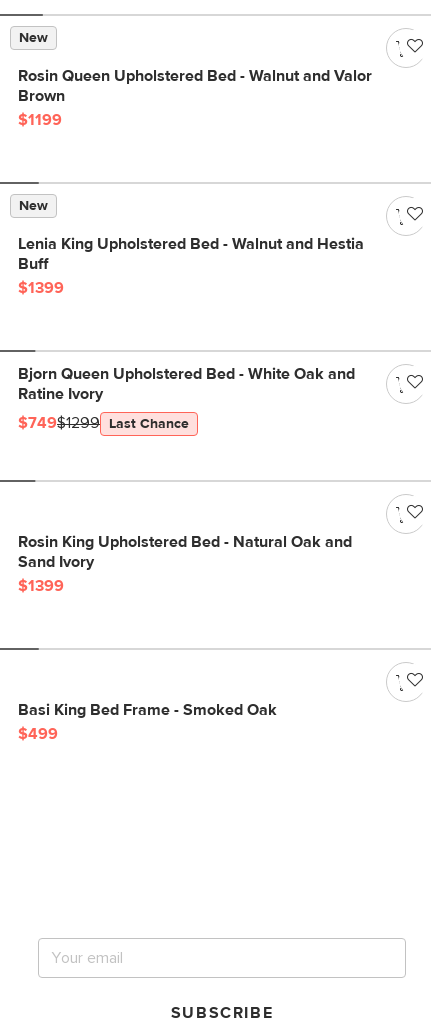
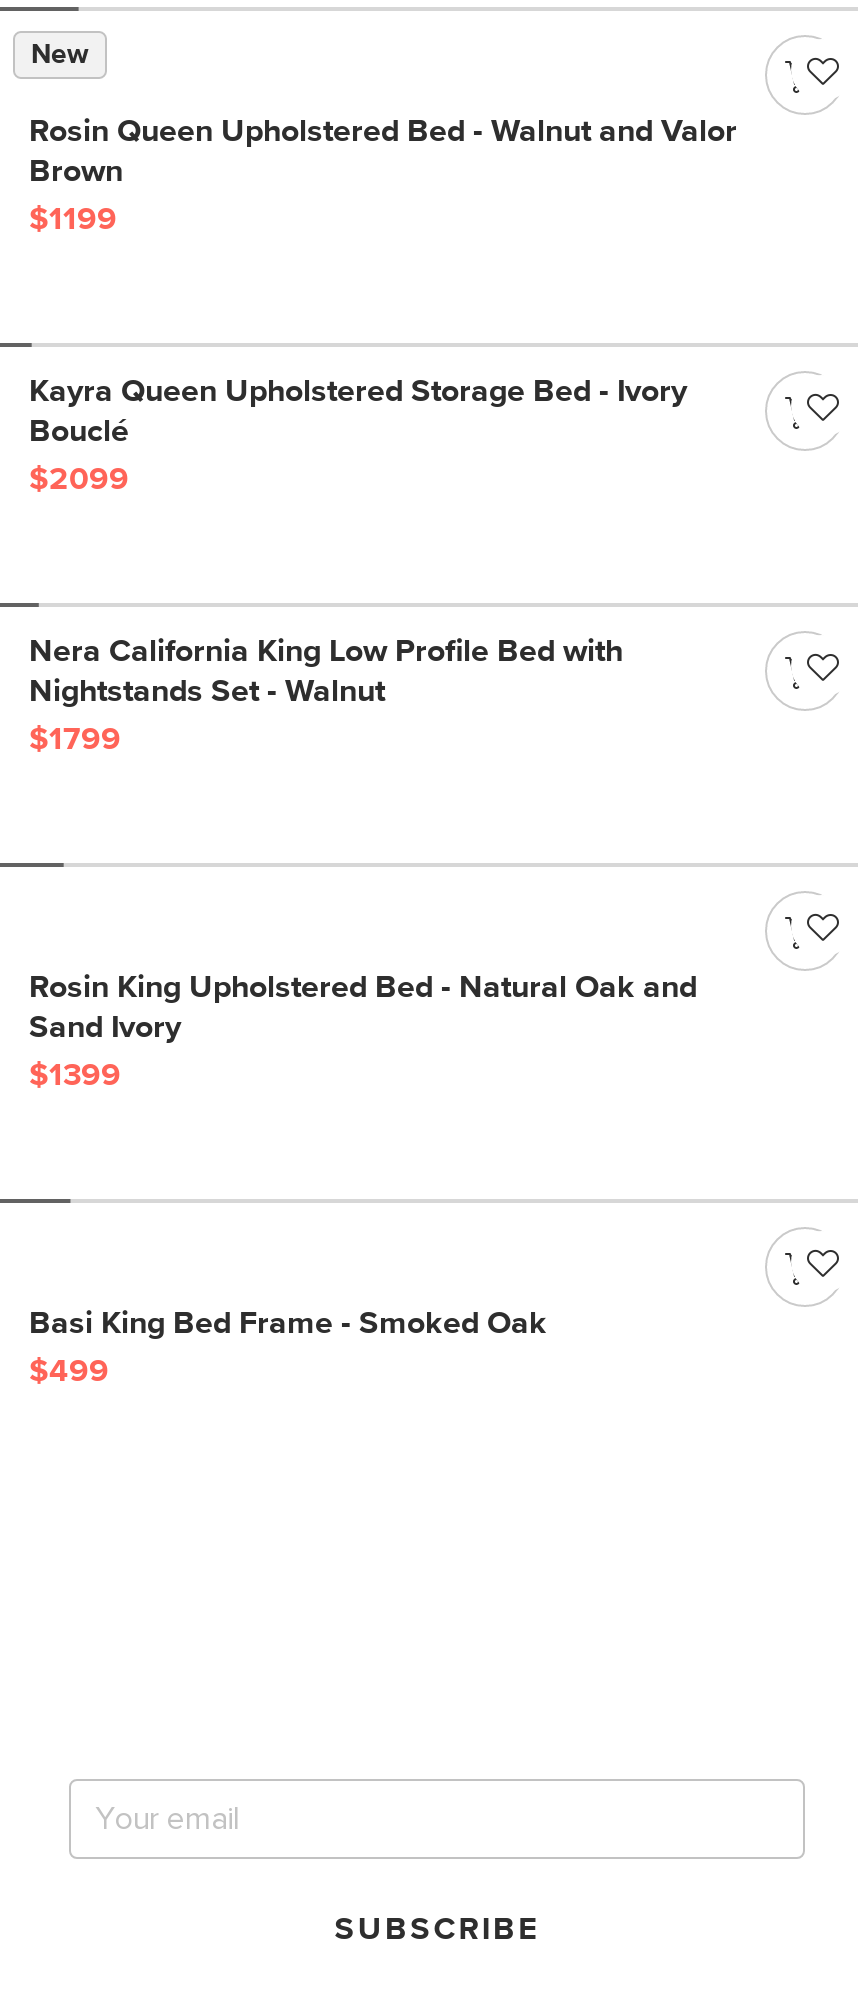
[18,199,364,296] New | Lenia King Upholstered Bed - Walnut and Hestia | Buff | $1399 -> [29,375,687,495] Kayra Queen Upholstered Storage Bed - Ivory | Bouclé | $2099
[18,366,355,431] Bjorn Queen Upholstered Bed - White Oak and | Ratine Ivory | $749$1299 | Last Chance -> [29,635,623,755] Nera California King Low Profile Bed with | Nightstands Set - Walnut | $1799

